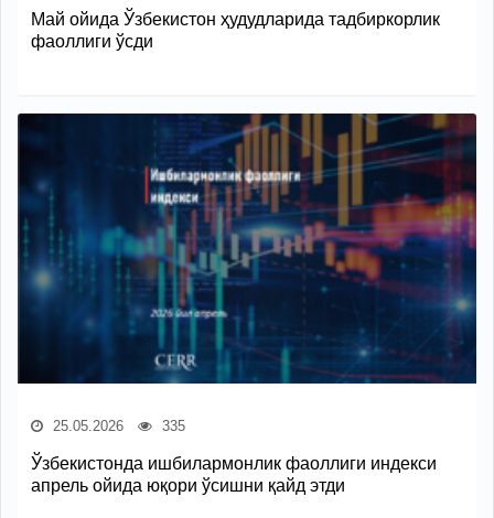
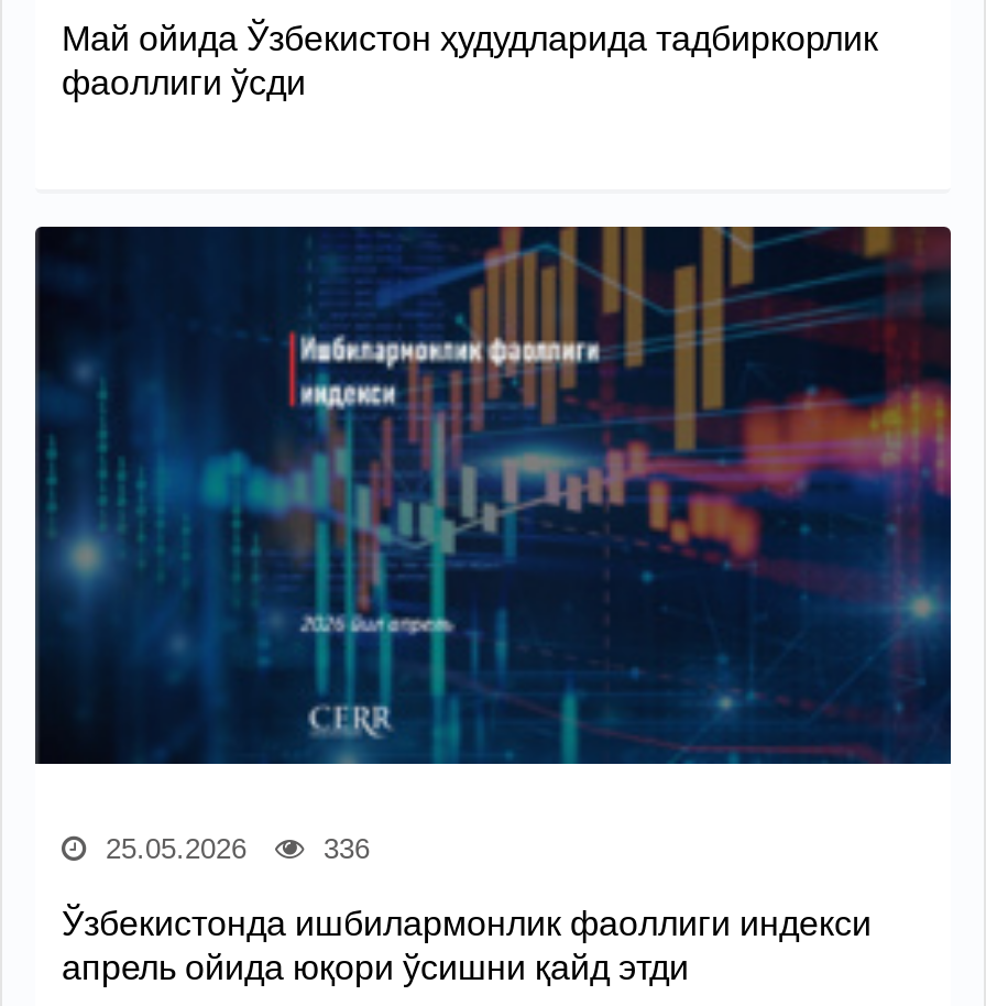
[158,417,185,434] 335 -> [315,833,370,866] 336

